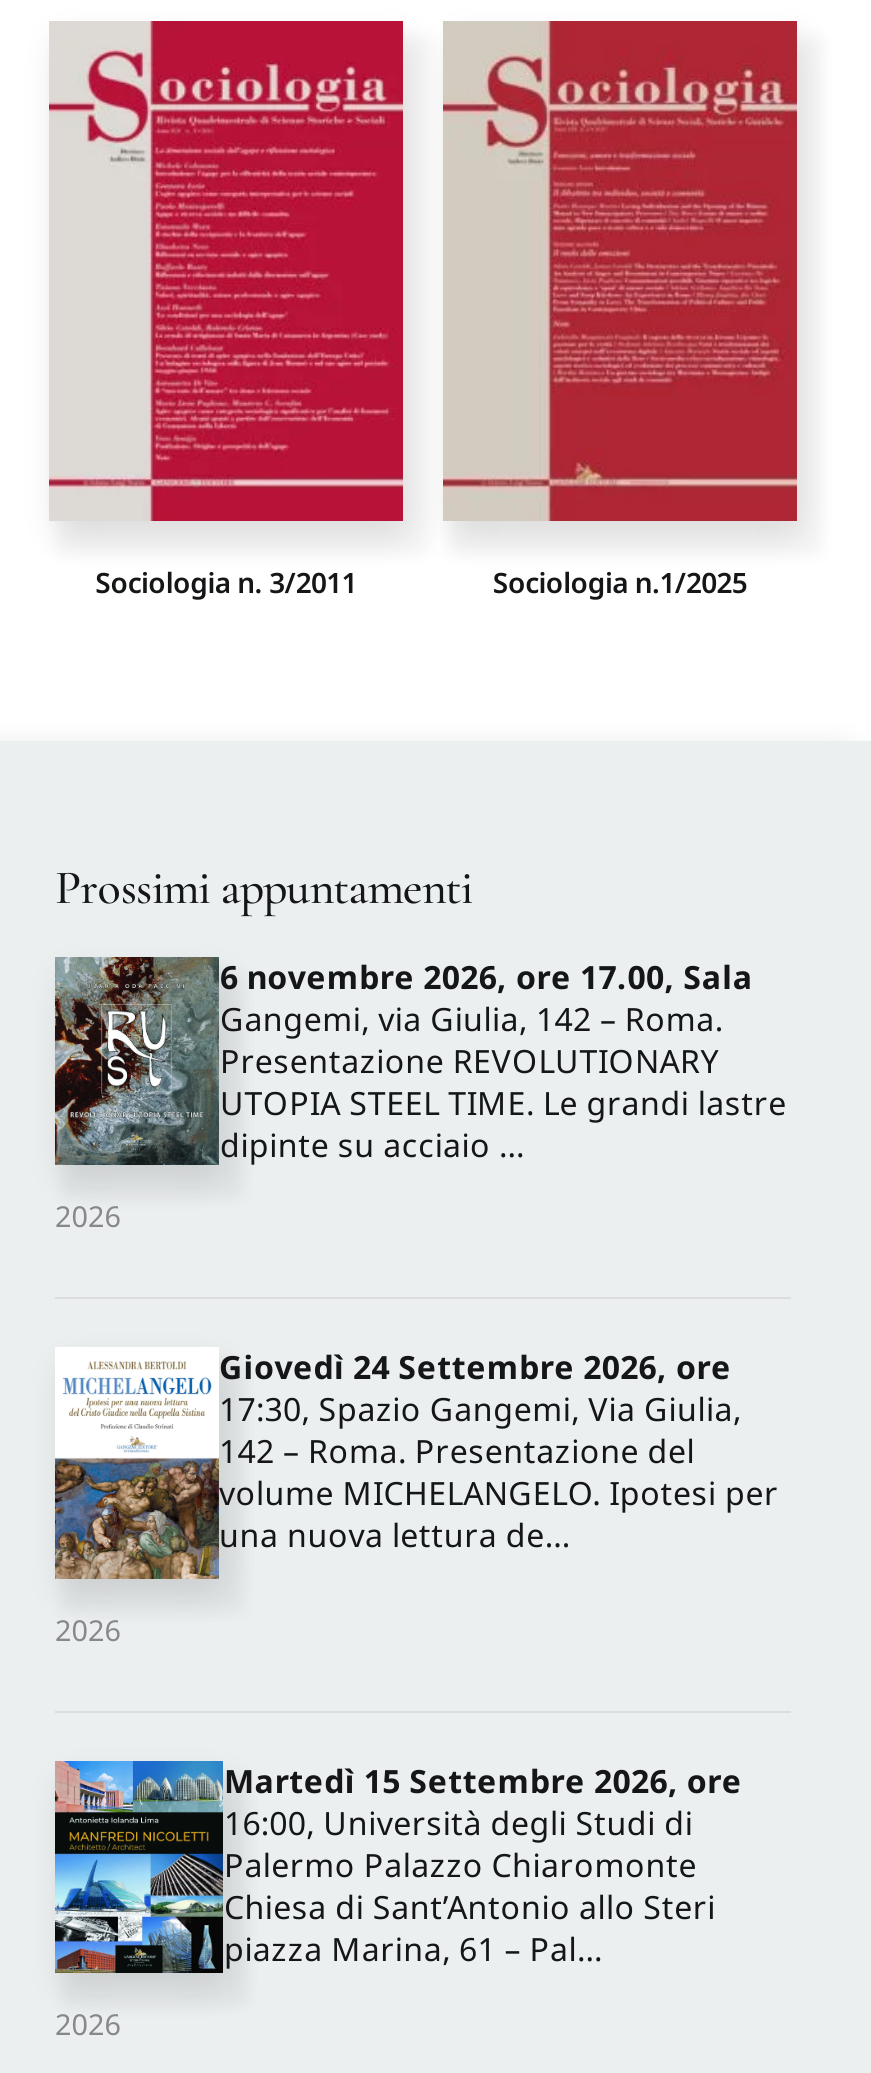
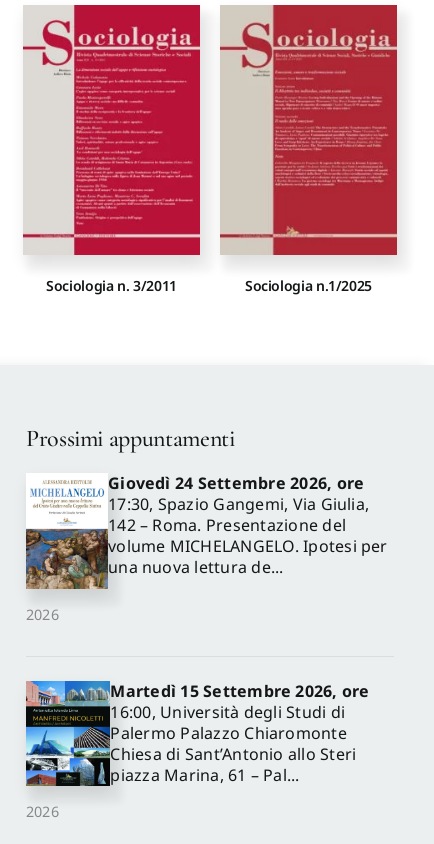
[53,955,191,1234] [image] | 2026 -> none
[220,956,787,1168] 6 novembre 2026, ore 17.00, Sala | Gangemi, via Giulia, 142 – Roma. | Presentazione REVOLUTIONARY | UTOPIA STEEL TIME. Le grandi lastre | dipinte su acciaio ... -> none

